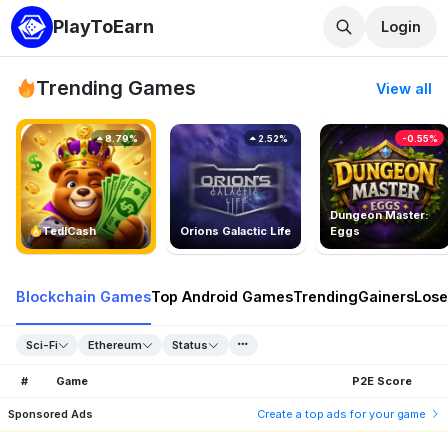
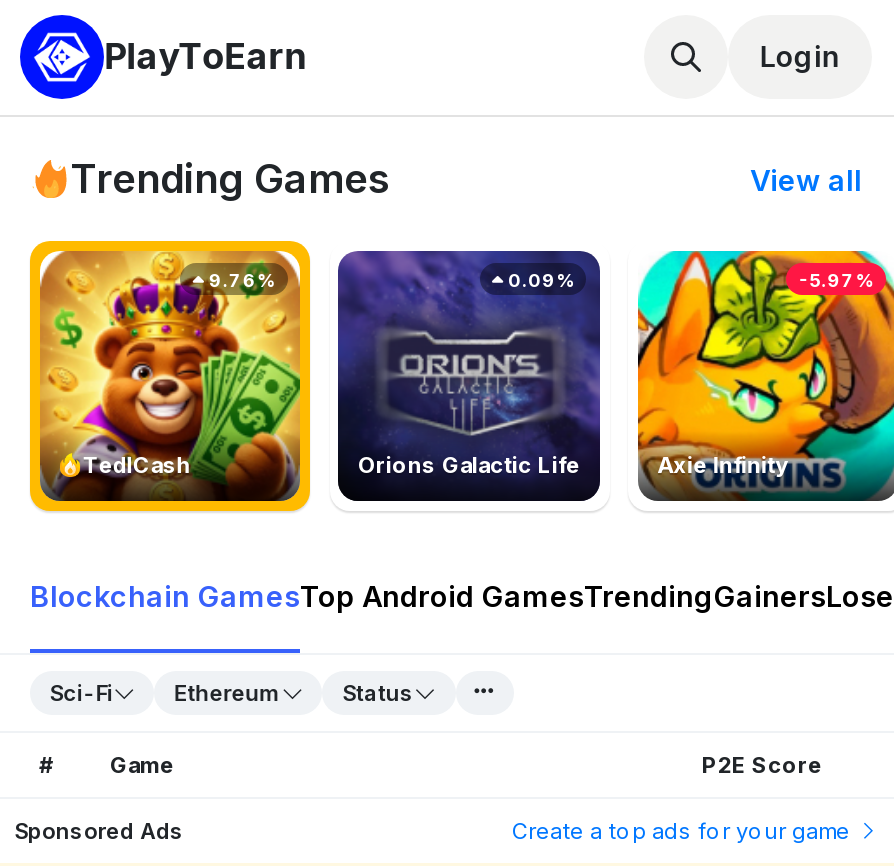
[319,123,445,249] [image] | Dungeon Master: | Eggs -> [636,249,888,501] [image] | Axie Infinity
[103,133,138,144] 8.79% -> [205,269,275,291] 9.76%
[256,133,288,144] 2.52% -> [504,269,574,291] 0.09%
[402,133,438,144] -0.55% -> [799,269,873,291] -5.97%

